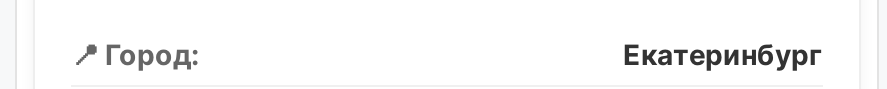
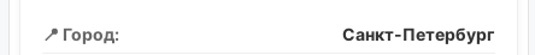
[623,38,823,72] Екатеринбург -> [342,24,495,45] Санкт-Петербург

